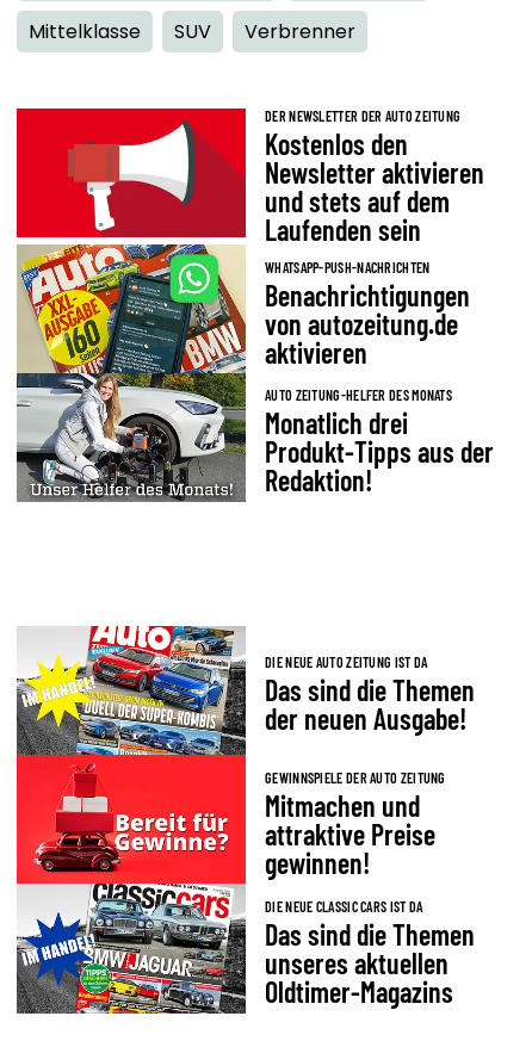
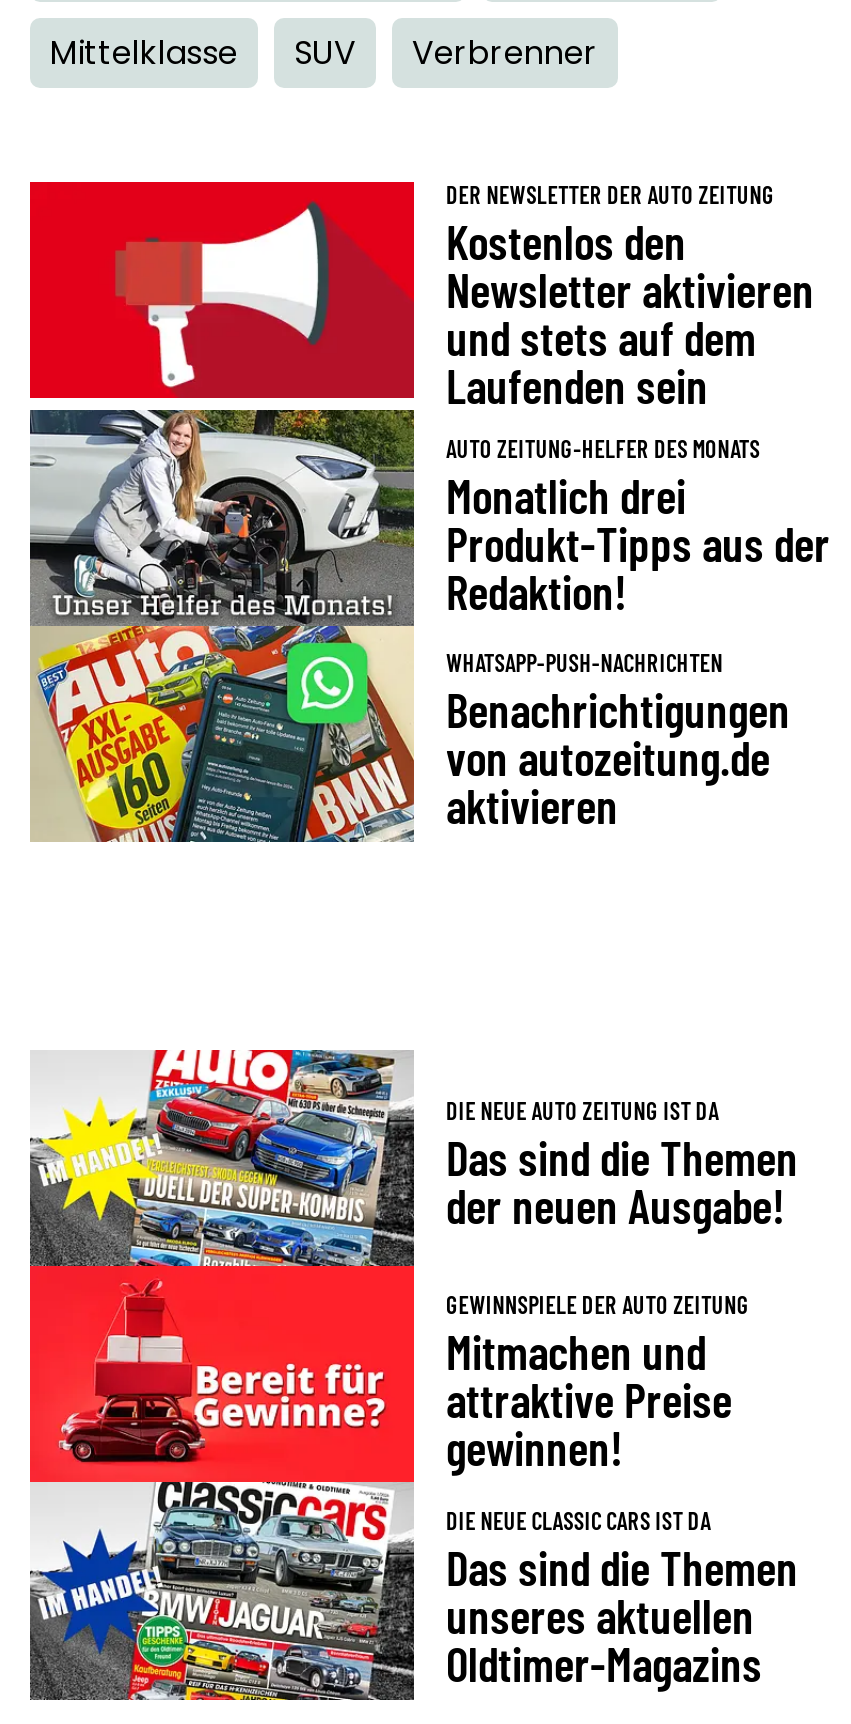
moved [265,258,470,369] -> [446,649,790,835]: WHATSAPP-PUSH-NACHRICHTEN | Benachrichtigungen | von autozeitung.de | aktivieren
moved [16,372,494,502] -> [28,408,830,628]: [image] | AUTO ZEITUNG-HELFER DES MONATS | Monatlich drei | Produkt-Tipps aus der | Redaktion!

